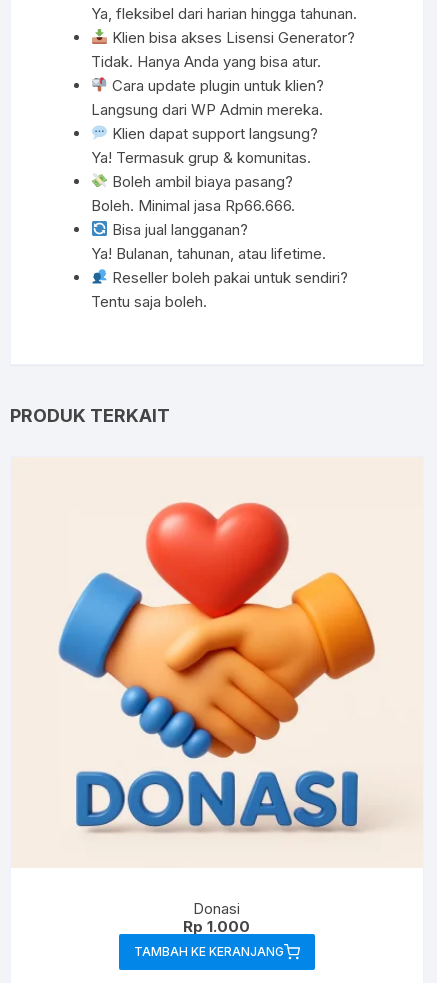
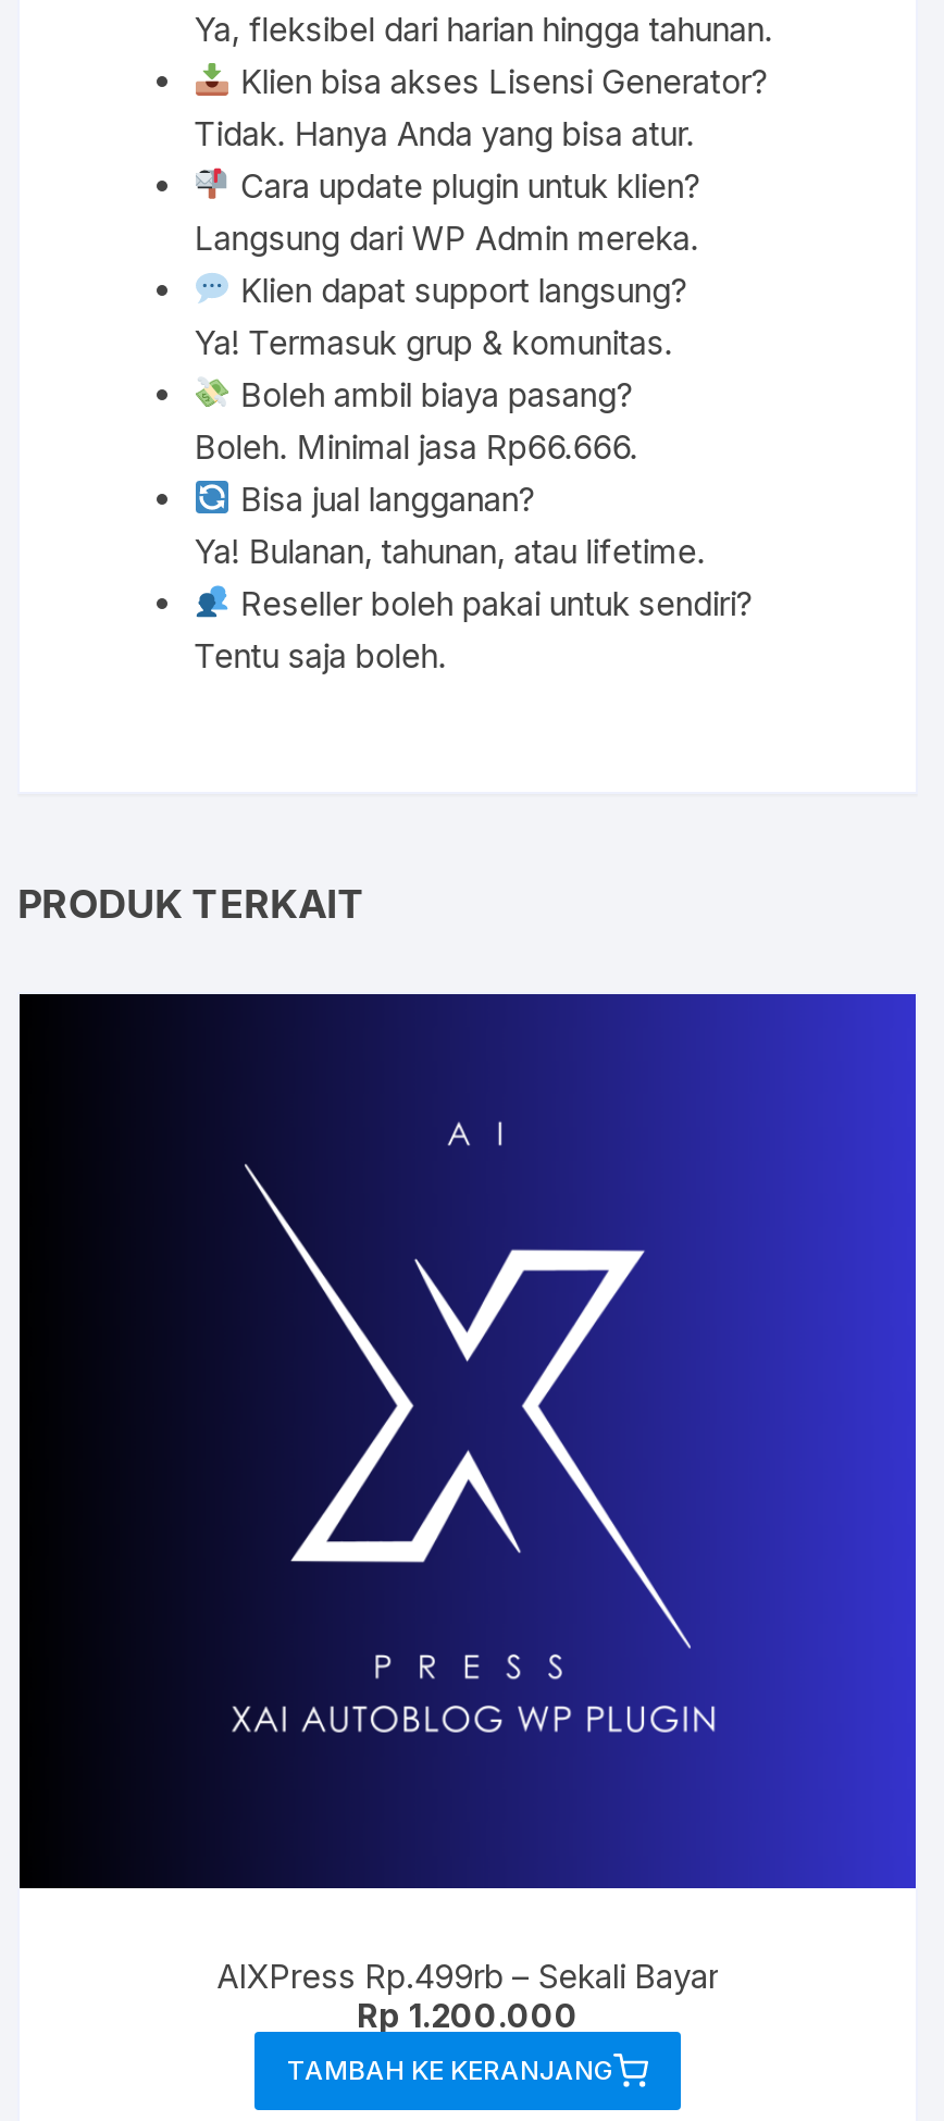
[11,457,423,936] [image] | Donasi | Rp 1.000 -> [17,992,918,2037] [image] | AIXPress Rp.499rb – Sekali Bayar | Rp 1.200.000

